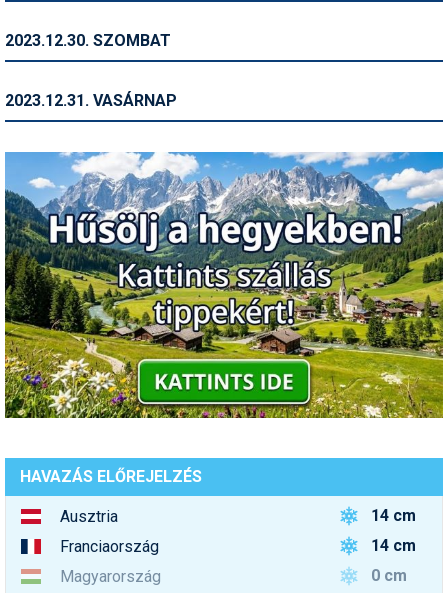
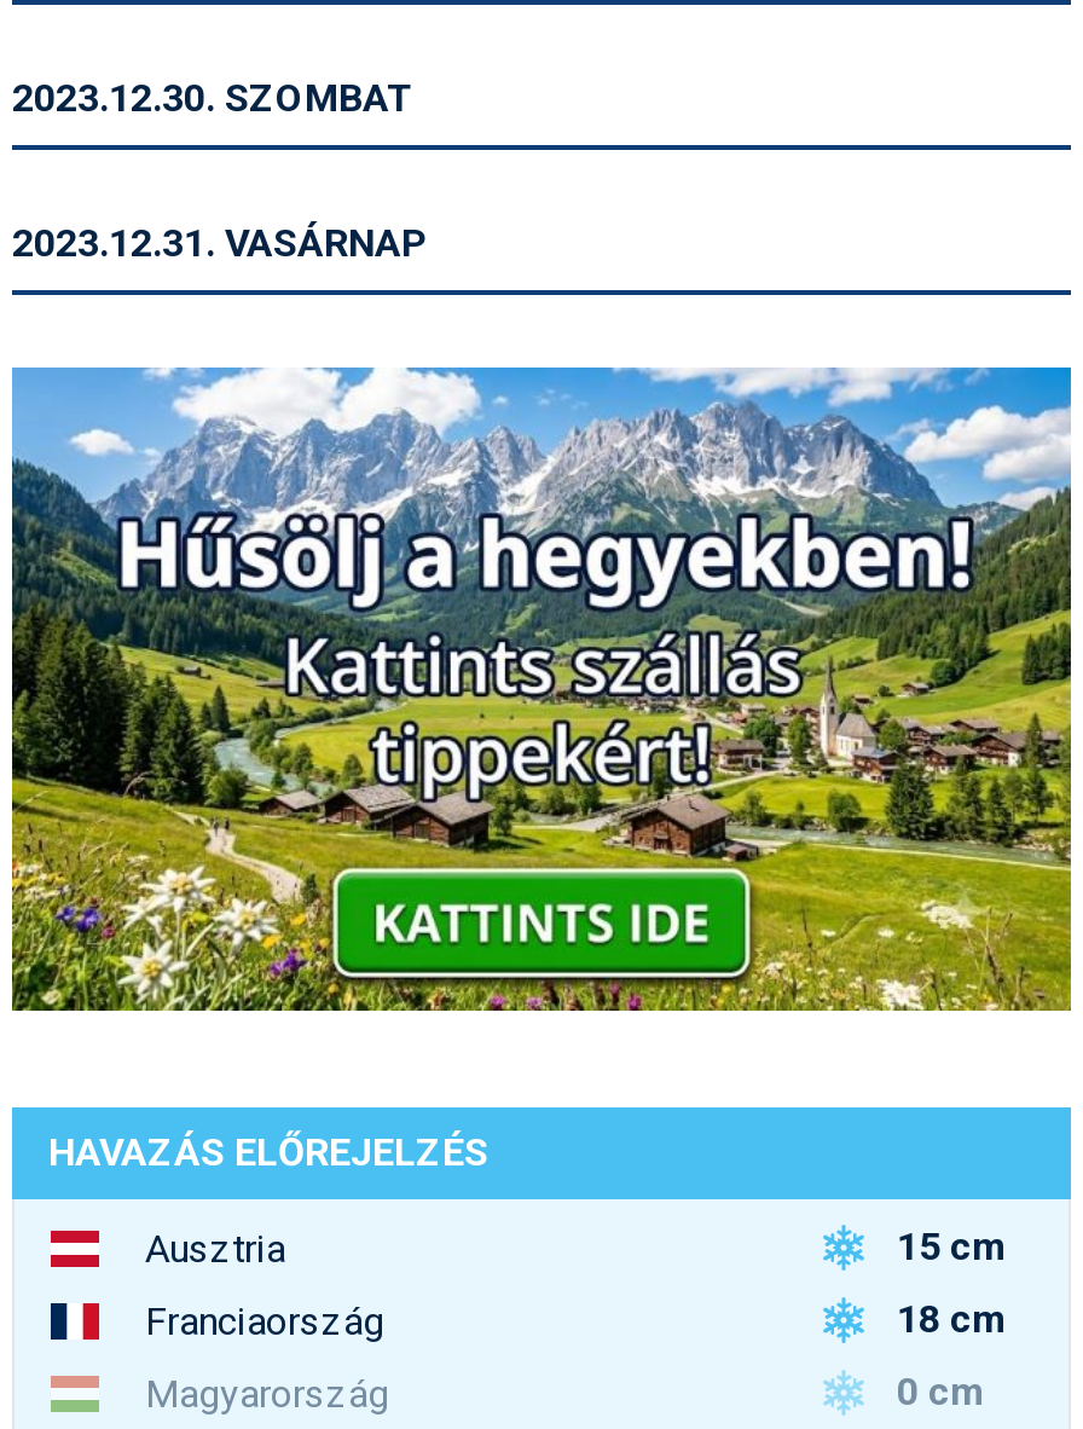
[371,506,416,525] 14 cm -> [897,1224,1006,1270] 15 cm
[371,536,416,555] 14 cm -> [897,1297,1006,1343] 18 cm

